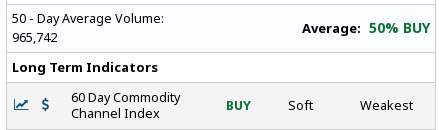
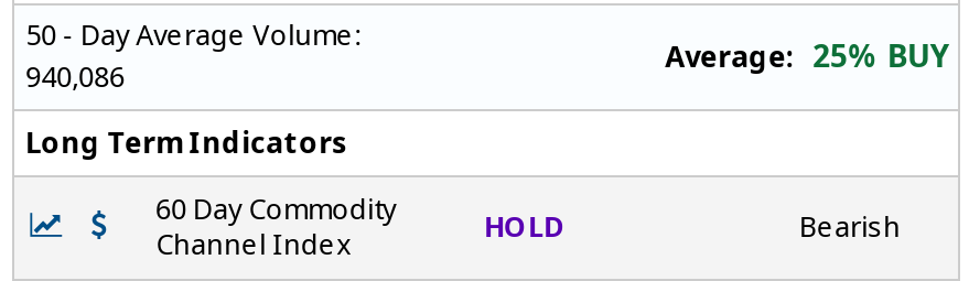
[302,18,430,37] Average: 50% BUY -> [665,35,947,77] Average: 25% BUY
[12,29,57,46] 965,742 -> [26,59,125,97] 940,086
[226,97,413,114] BUY | Soft | Weakest -> [484,209,901,246] HOLD | Bearish

